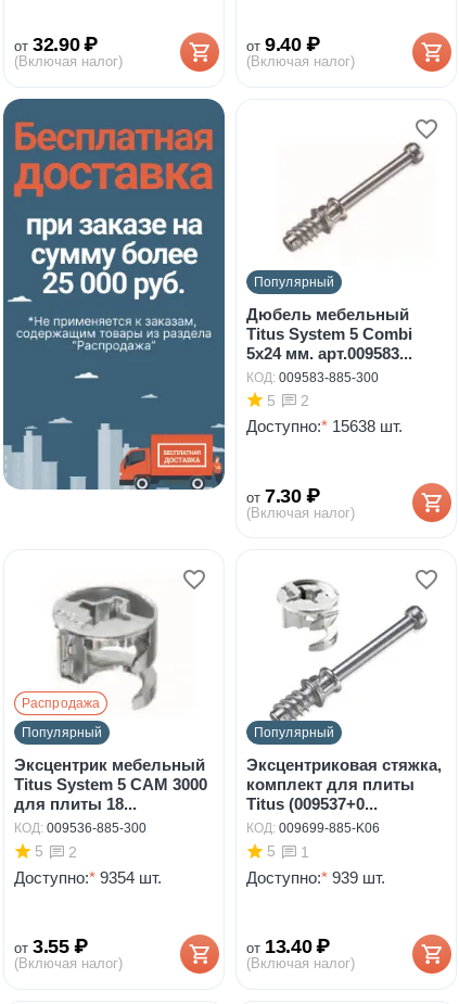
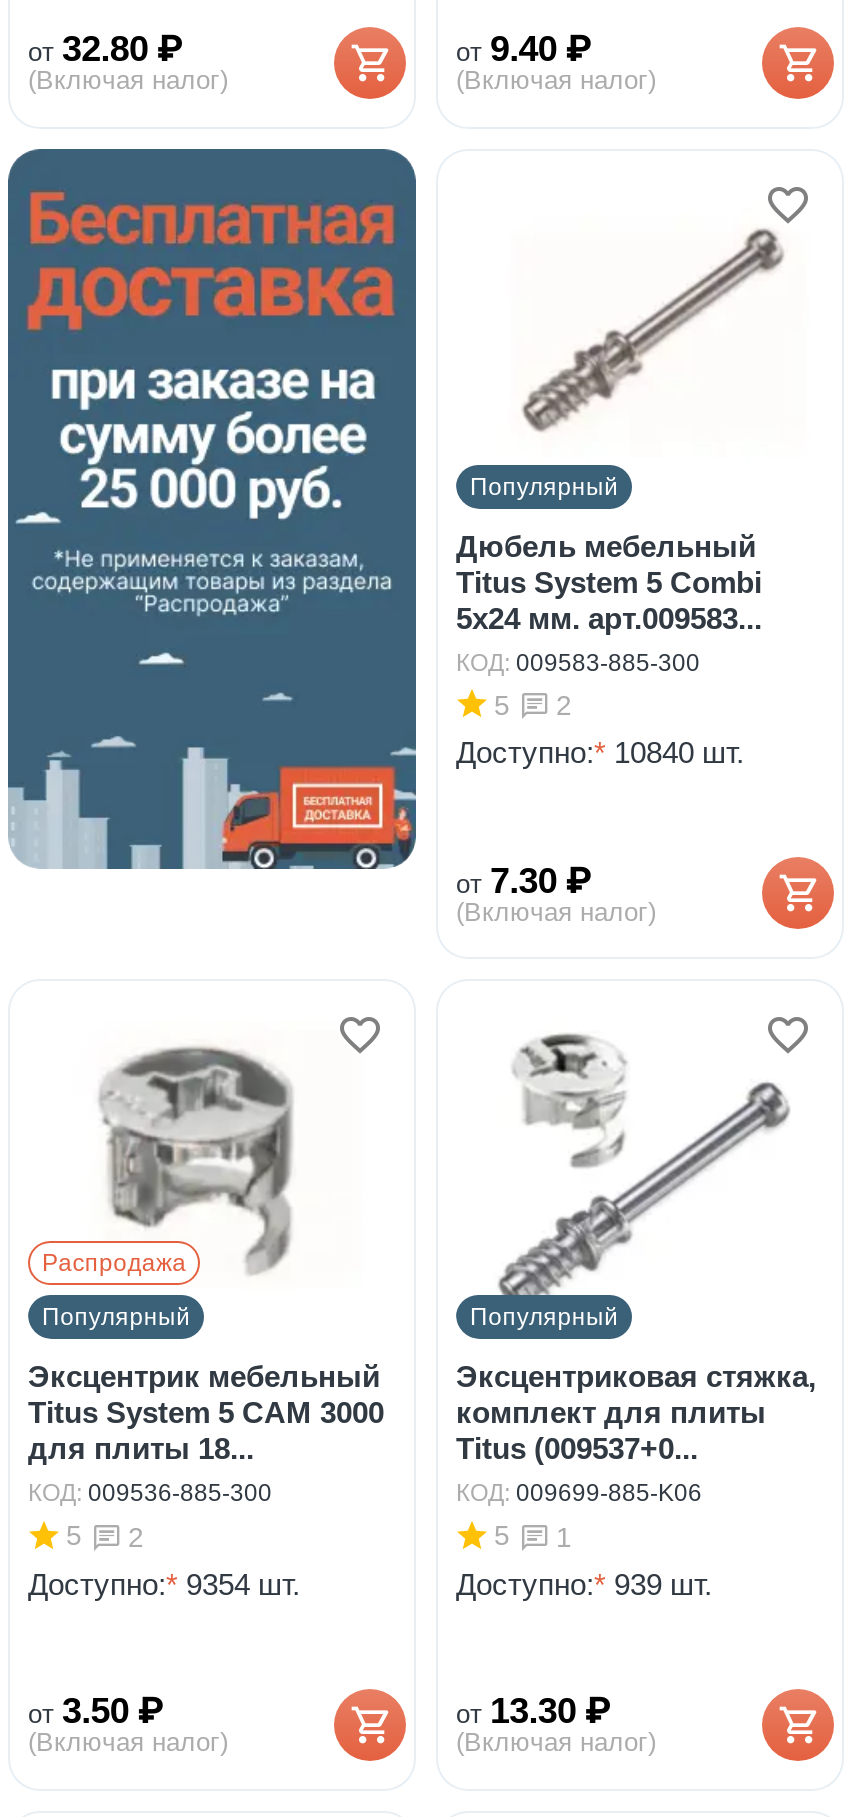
[14,34,97,56] от 32.90 ₽ -> [28,29,182,69] от 32.80 ₽
[246,417,403,436] Доступно:* 15638 шт. -> [456,736,744,770] Доступно:* 10840 шт.
[14,936,87,957] от 3.55 ₽ -> [28,1691,162,1731] от 3.50 ₽
[246,936,330,957] от 13.40 ₽ -> [456,1691,610,1731] от 13.30 ₽

